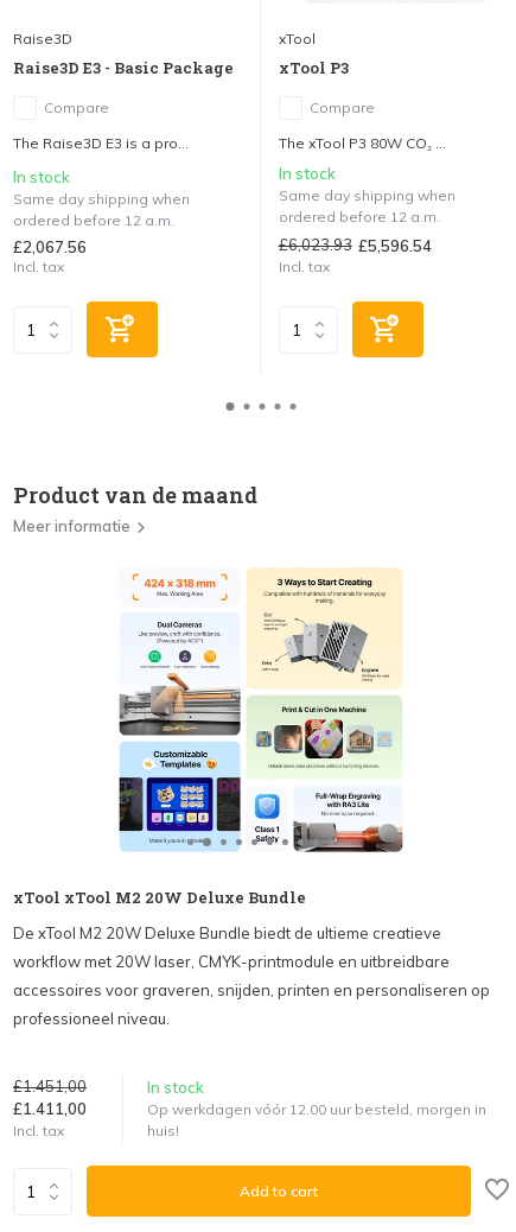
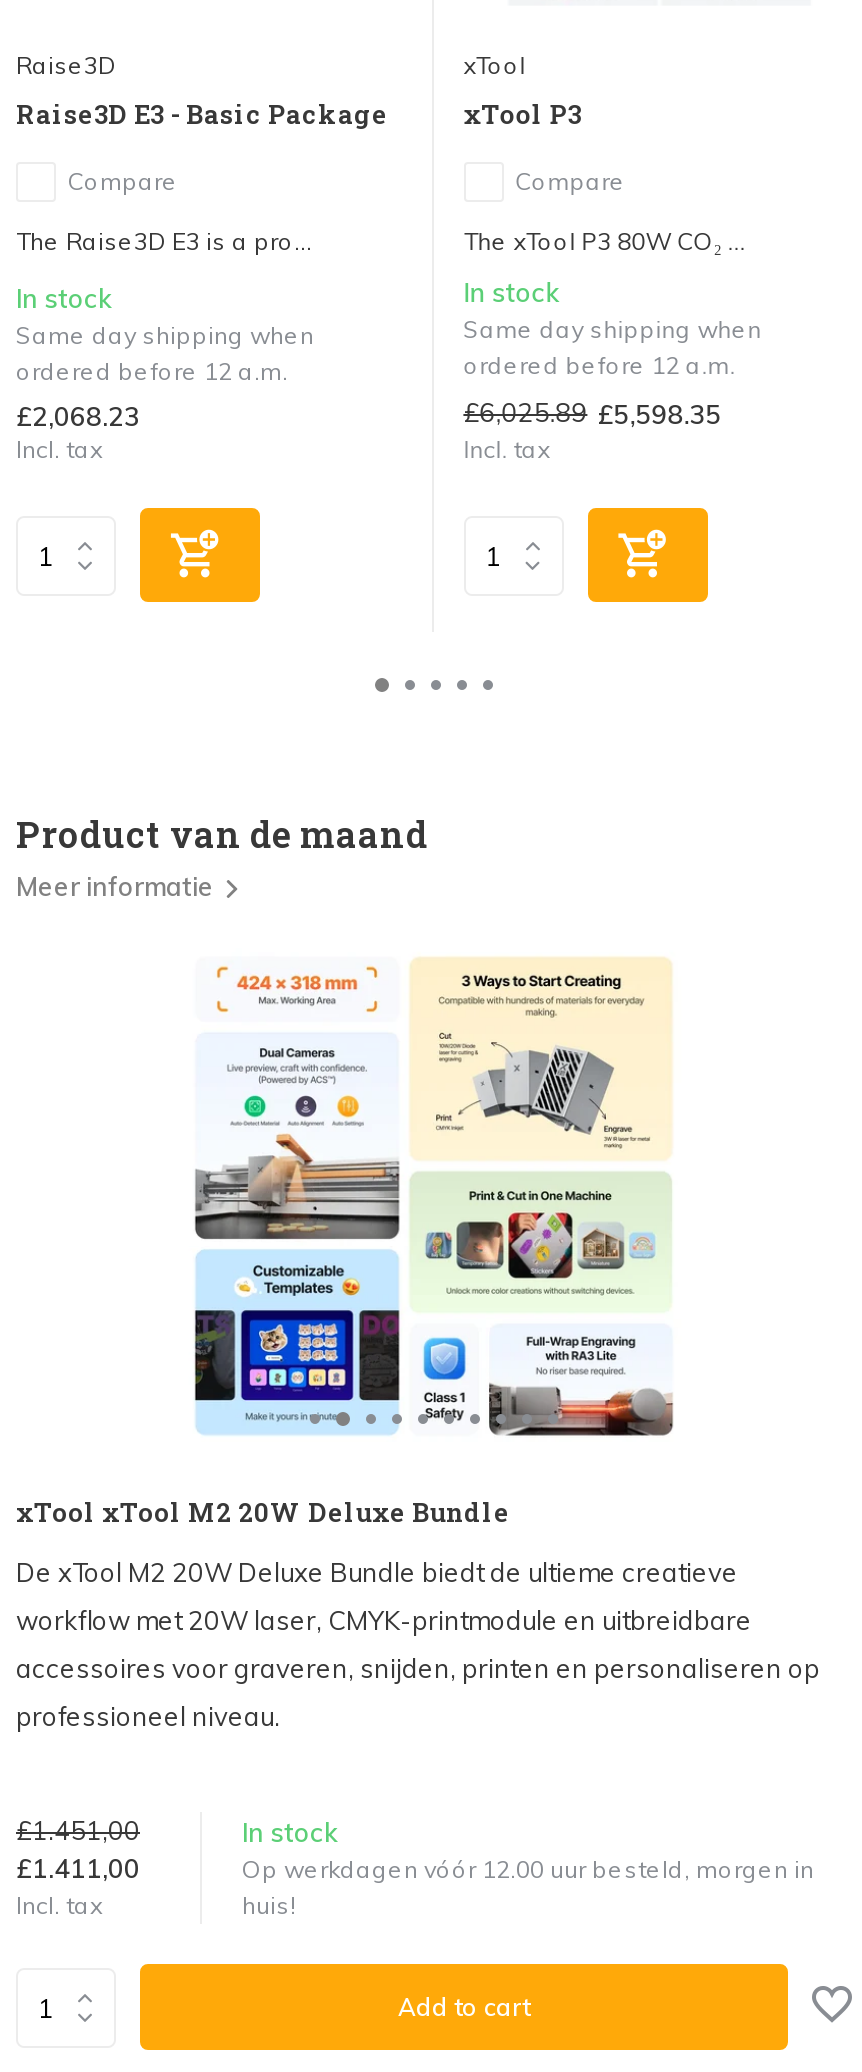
[13,237,87,256] £2,067.56 -> [16,400,140,432] £2,068.23
[278,235,431,255] £6,023.93 £5,596.54 -> [463,396,721,429] £6,025.89 £5,598.35

